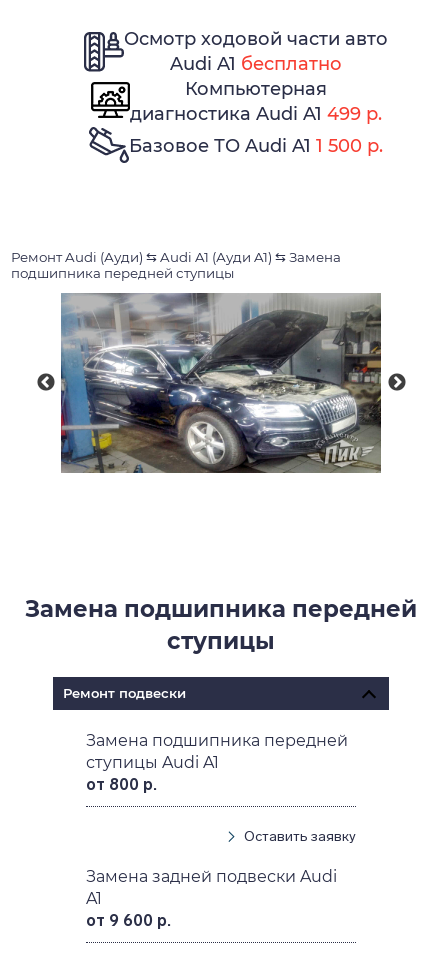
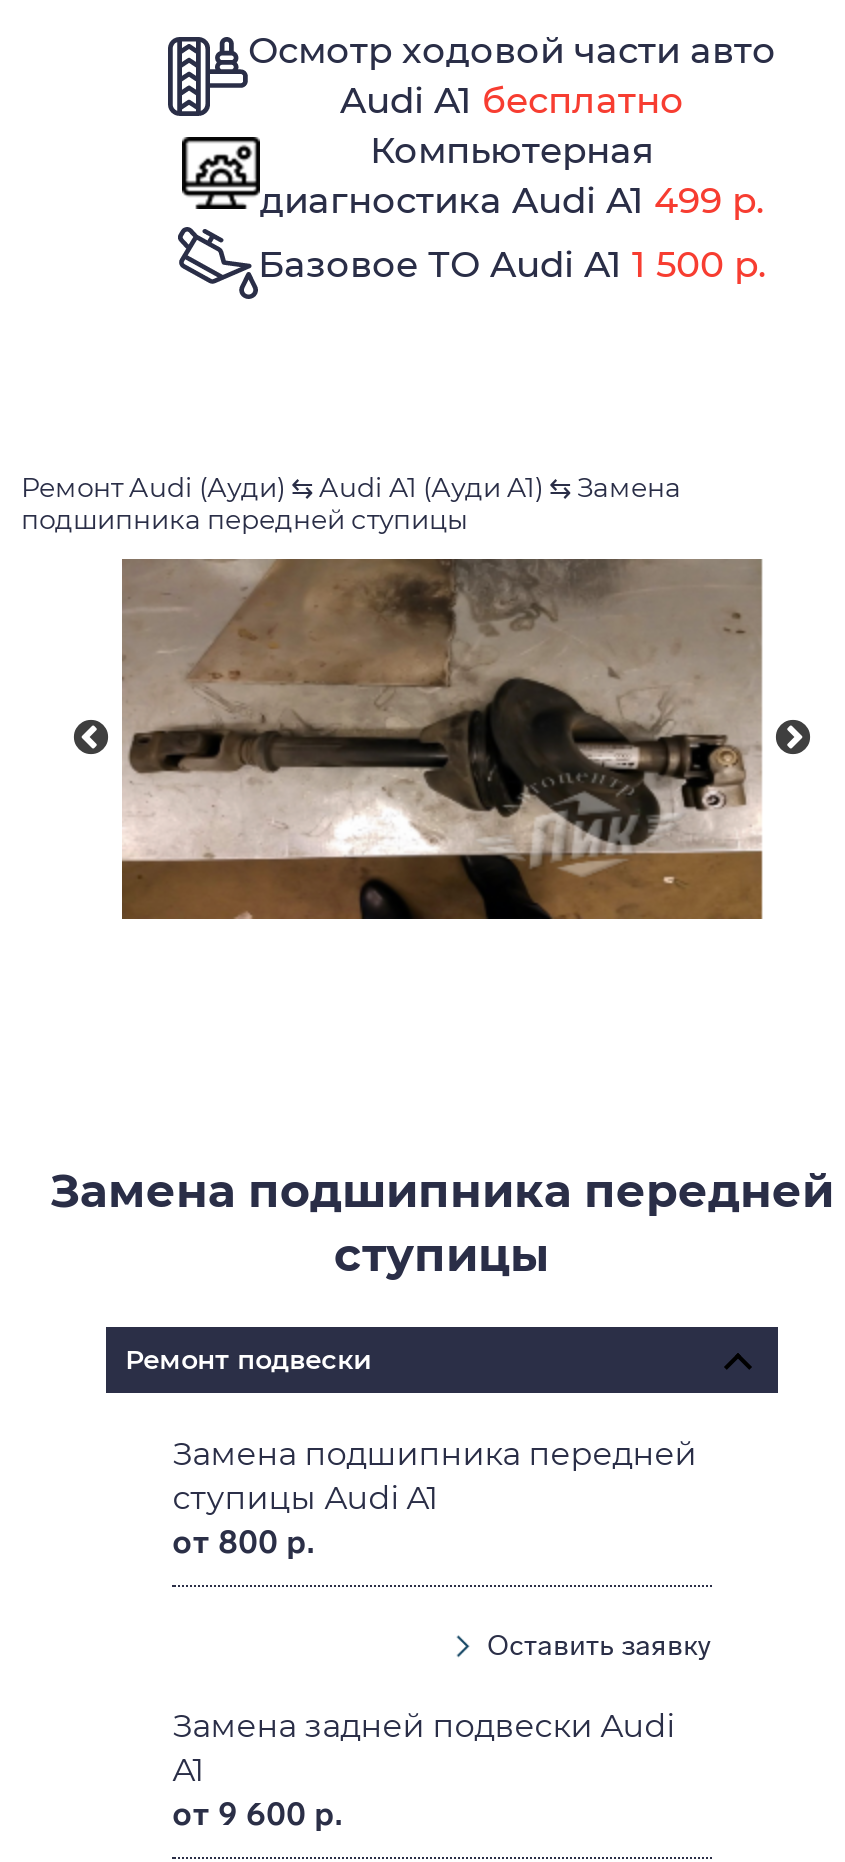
[54,292,389,474] [image] -> [122,557,762,921] [image]

